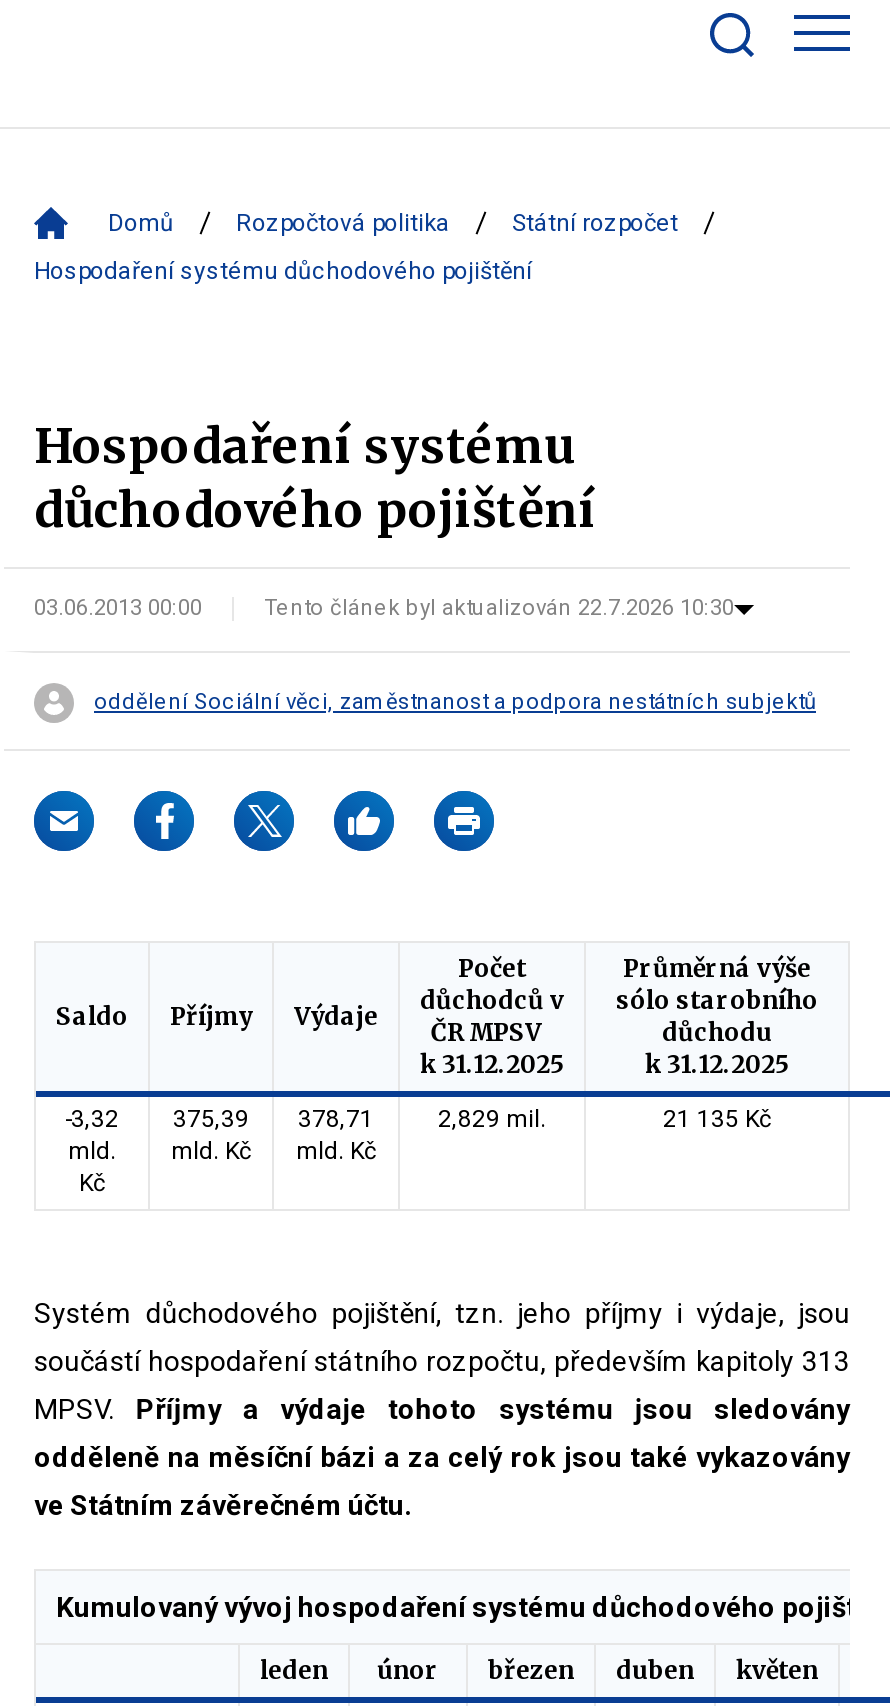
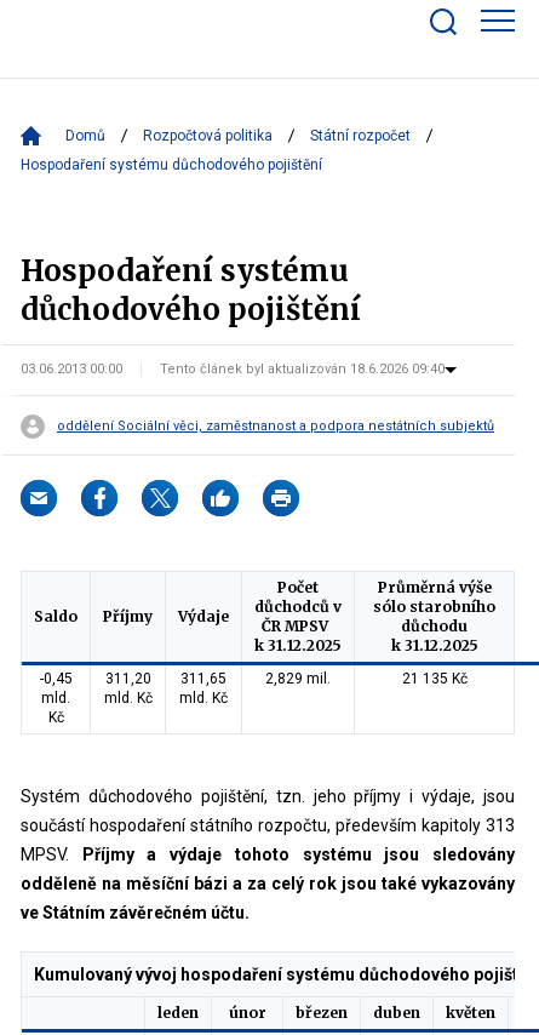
[264,595,734,621] Tento článek byl aktualizován 22.7.2026 10:30 -> [160,361,445,377] Tento článek byl aktualizován 18.6.2026 09:40
[65,1105,119,1133] -3,32 -> [39,670,72,687] -0,45
[173,1105,249,1133] 375,39 -> [105,670,151,687] 311,20
[298,1105,374,1133] 378,71 -> [180,670,227,687] 311,65

